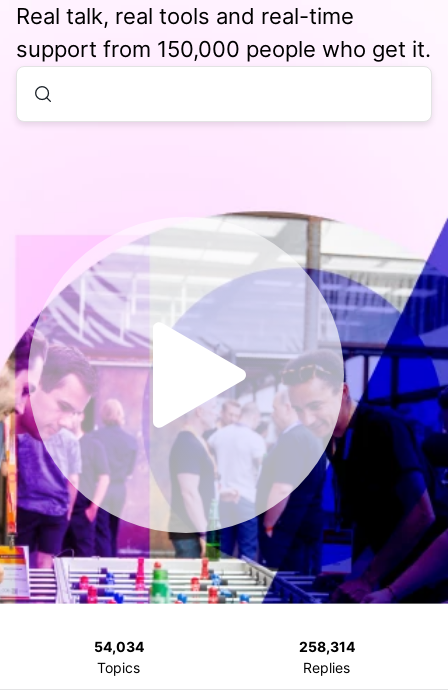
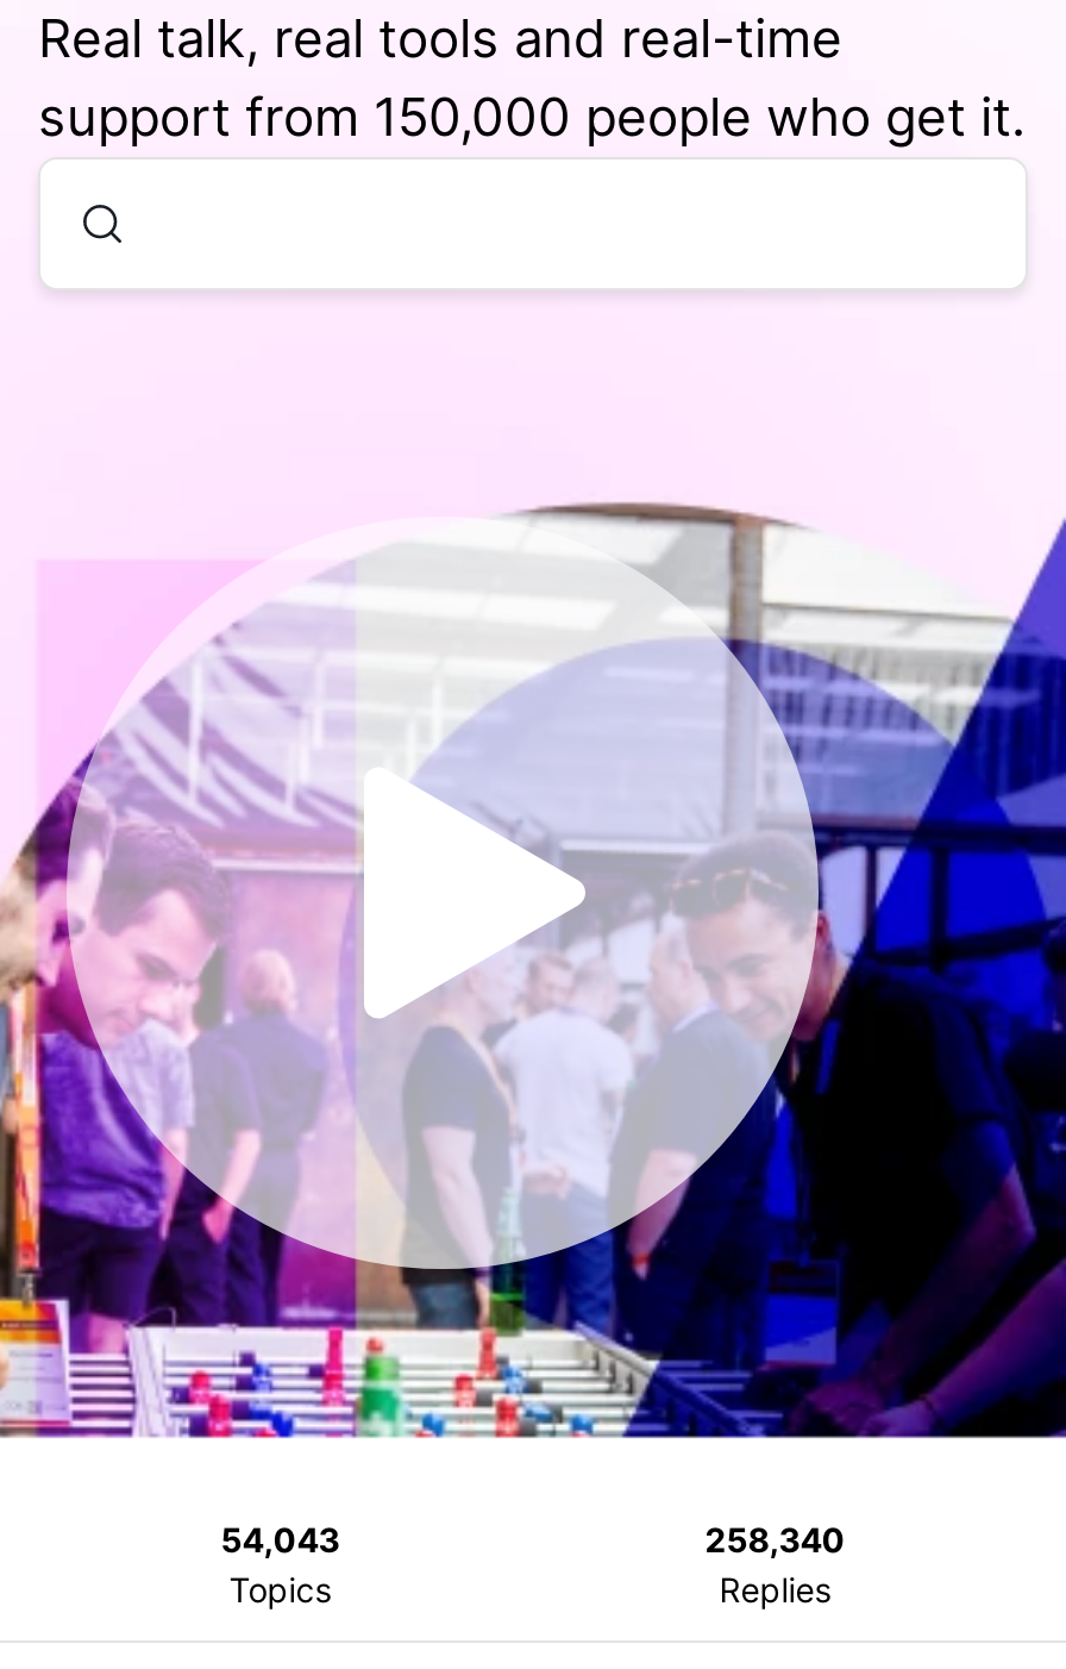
[93,638,143,655] 54,034 -> [221,1519,340,1560] 54,043
[298,638,354,655] 258,314 -> [705,1519,845,1560] 258,340

